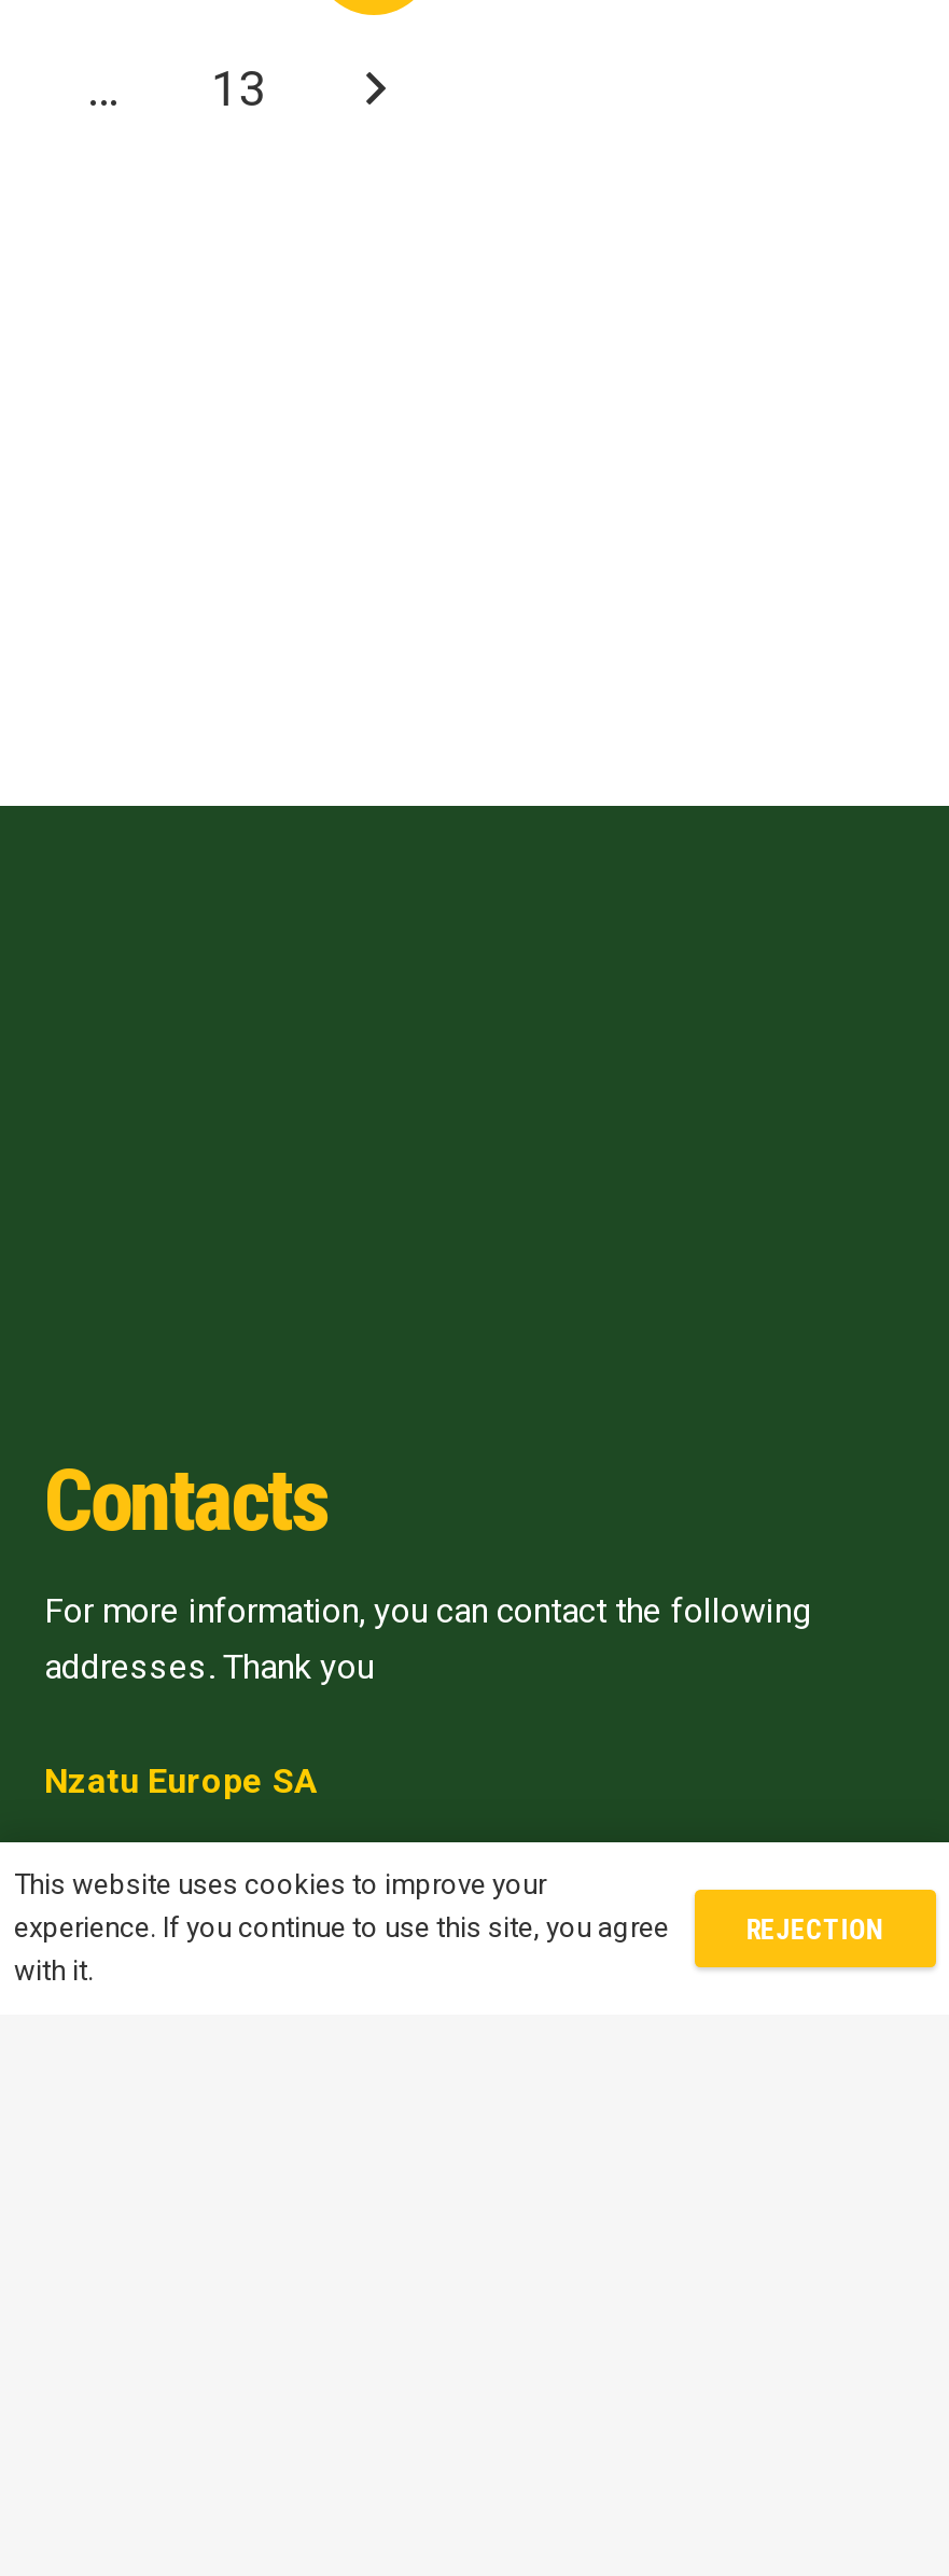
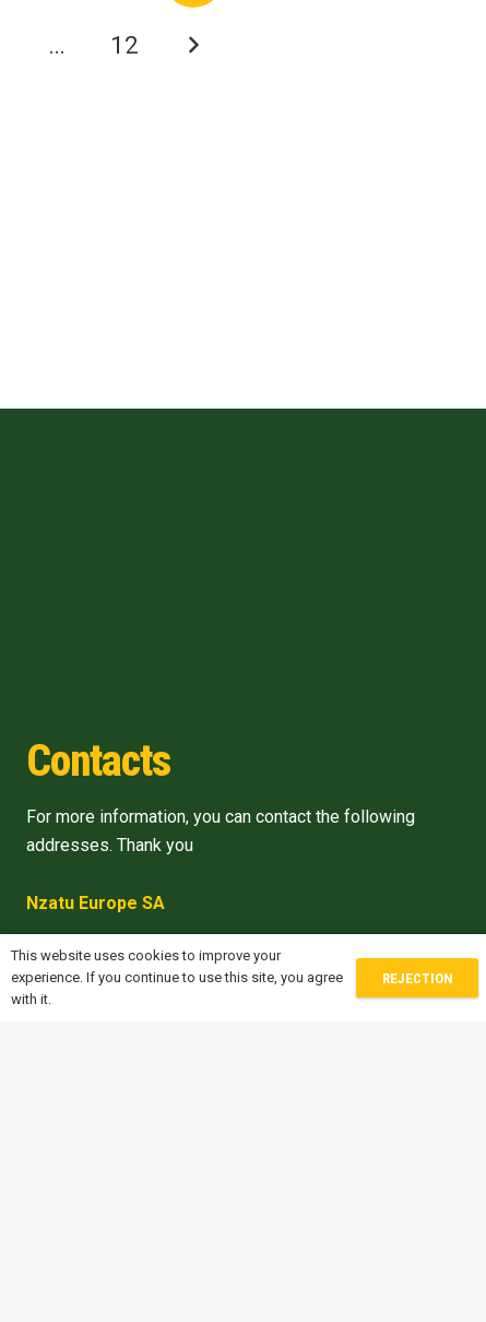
[211,60,267,116] 13 -> [111,31,139,59] 12

